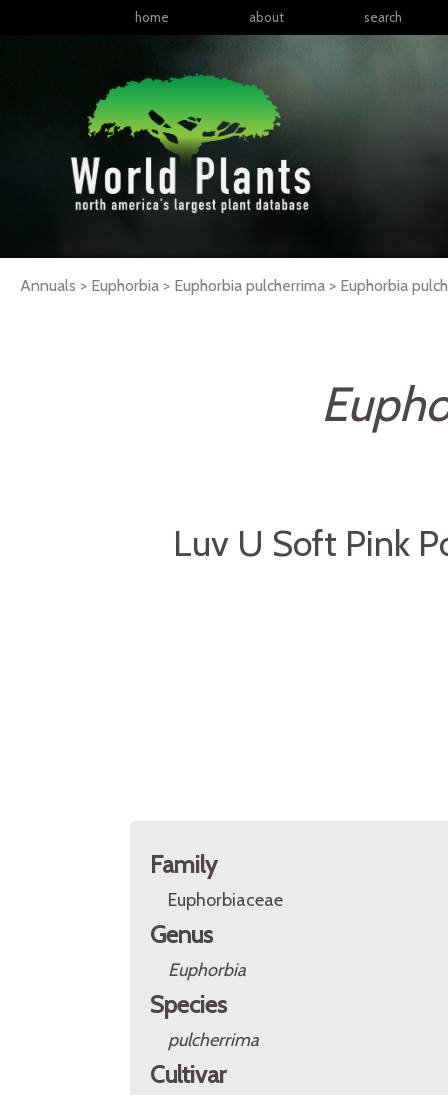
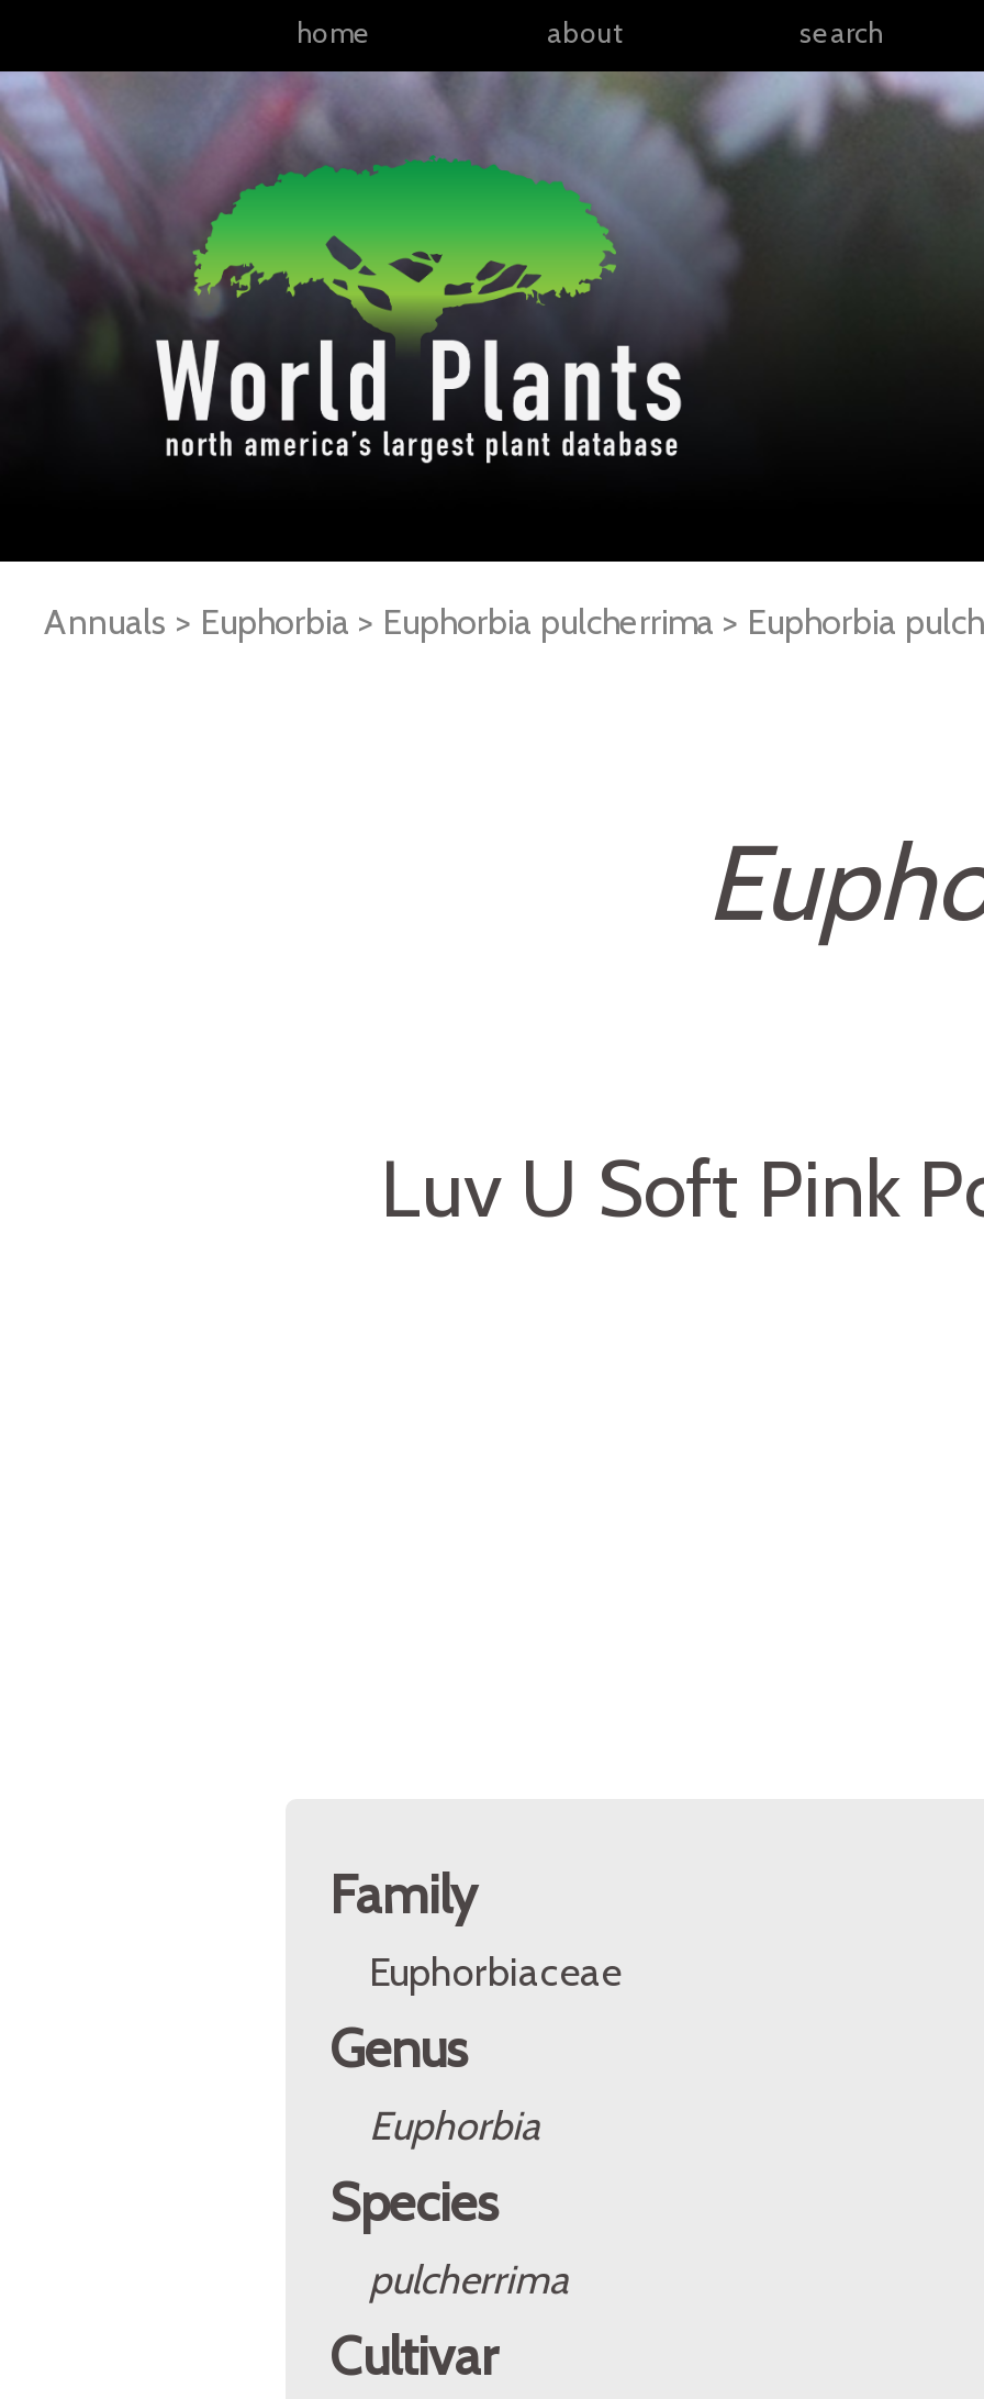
[3,35,445,182] [image] -> [7,69,977,395] [image]

